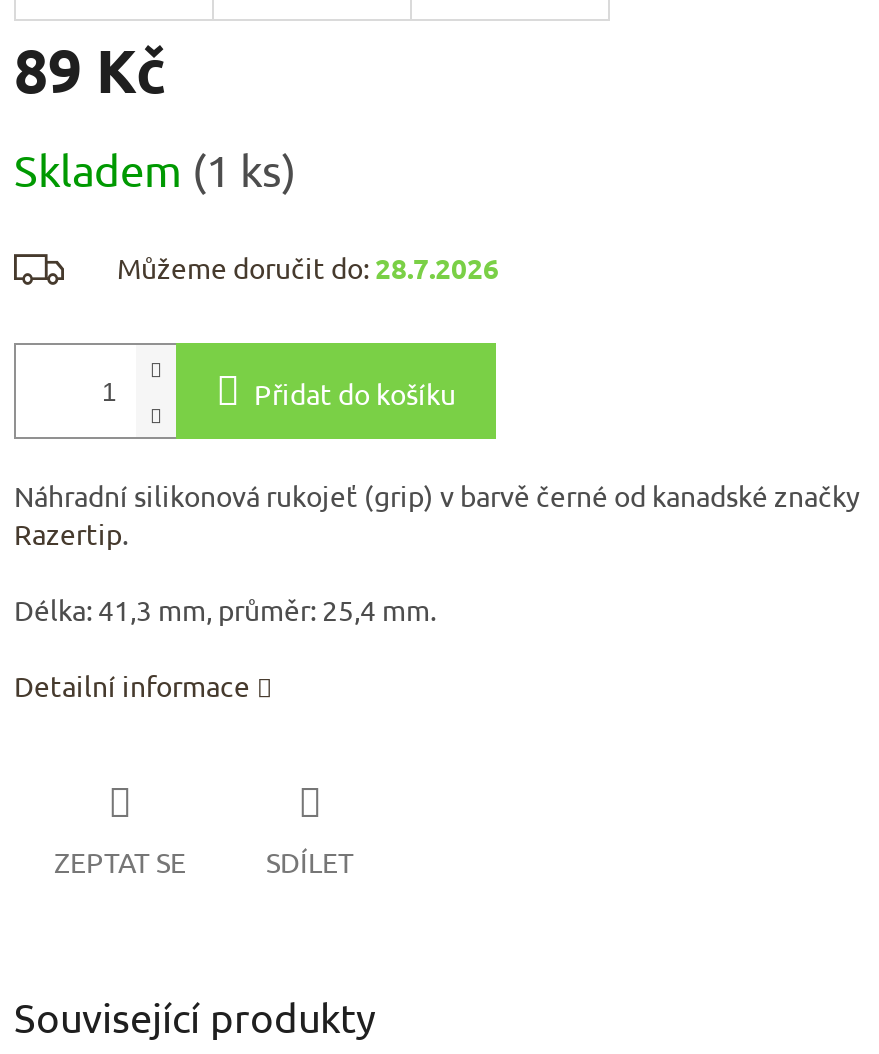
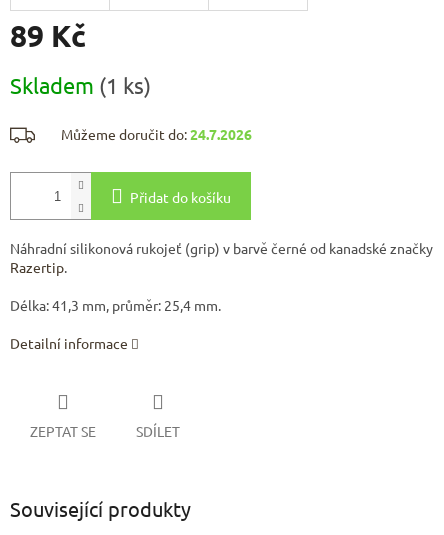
[117,249,499,285] Můžeme doručit do: 28.7.2026 -> [61,125,252,143] Můžeme doručit do: 24.7.2026

